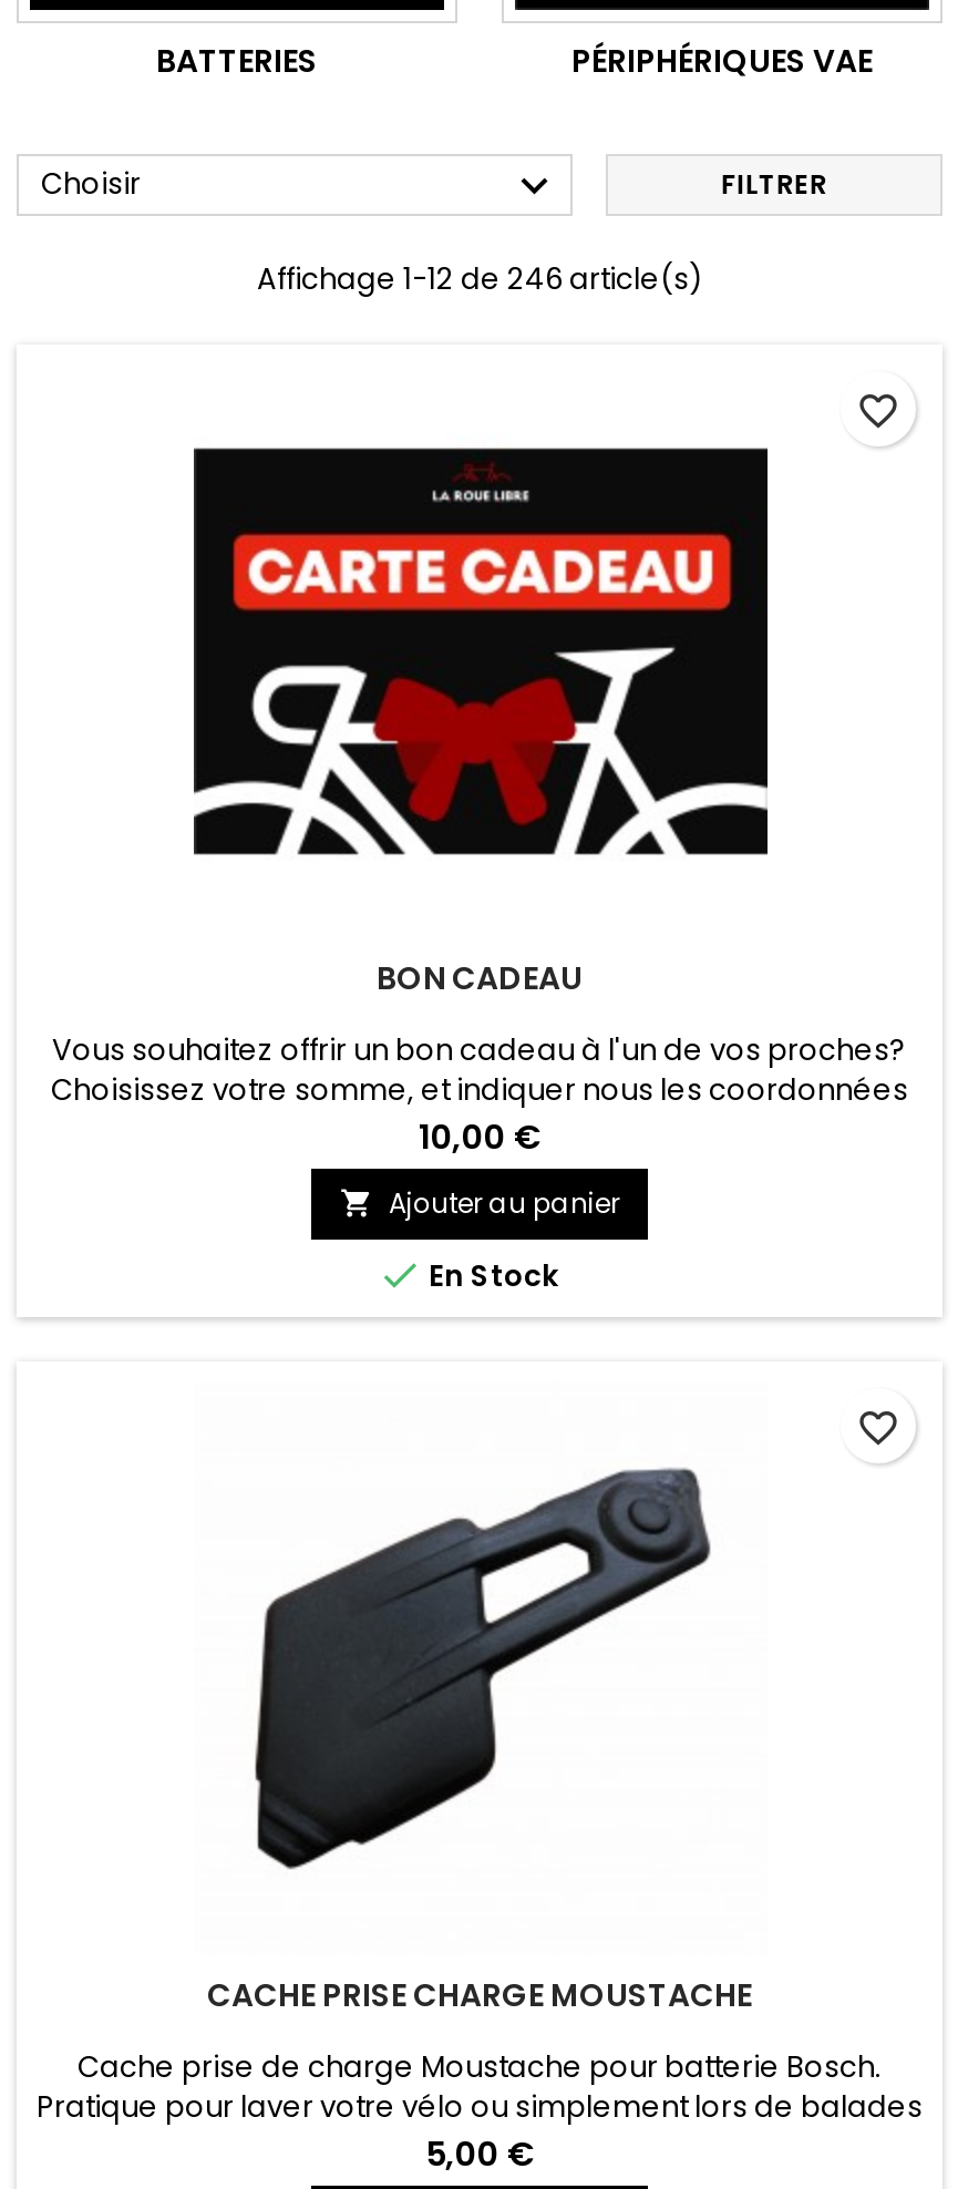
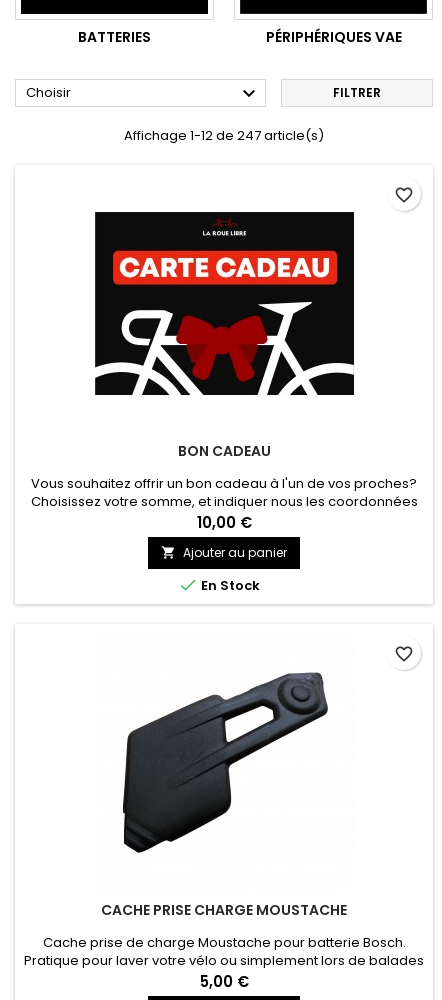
[257,258,702,300] Affichage 1-12 de 246 article(s) -> [124,126,324,145] Affichage 1-12 de 247 article(s)

